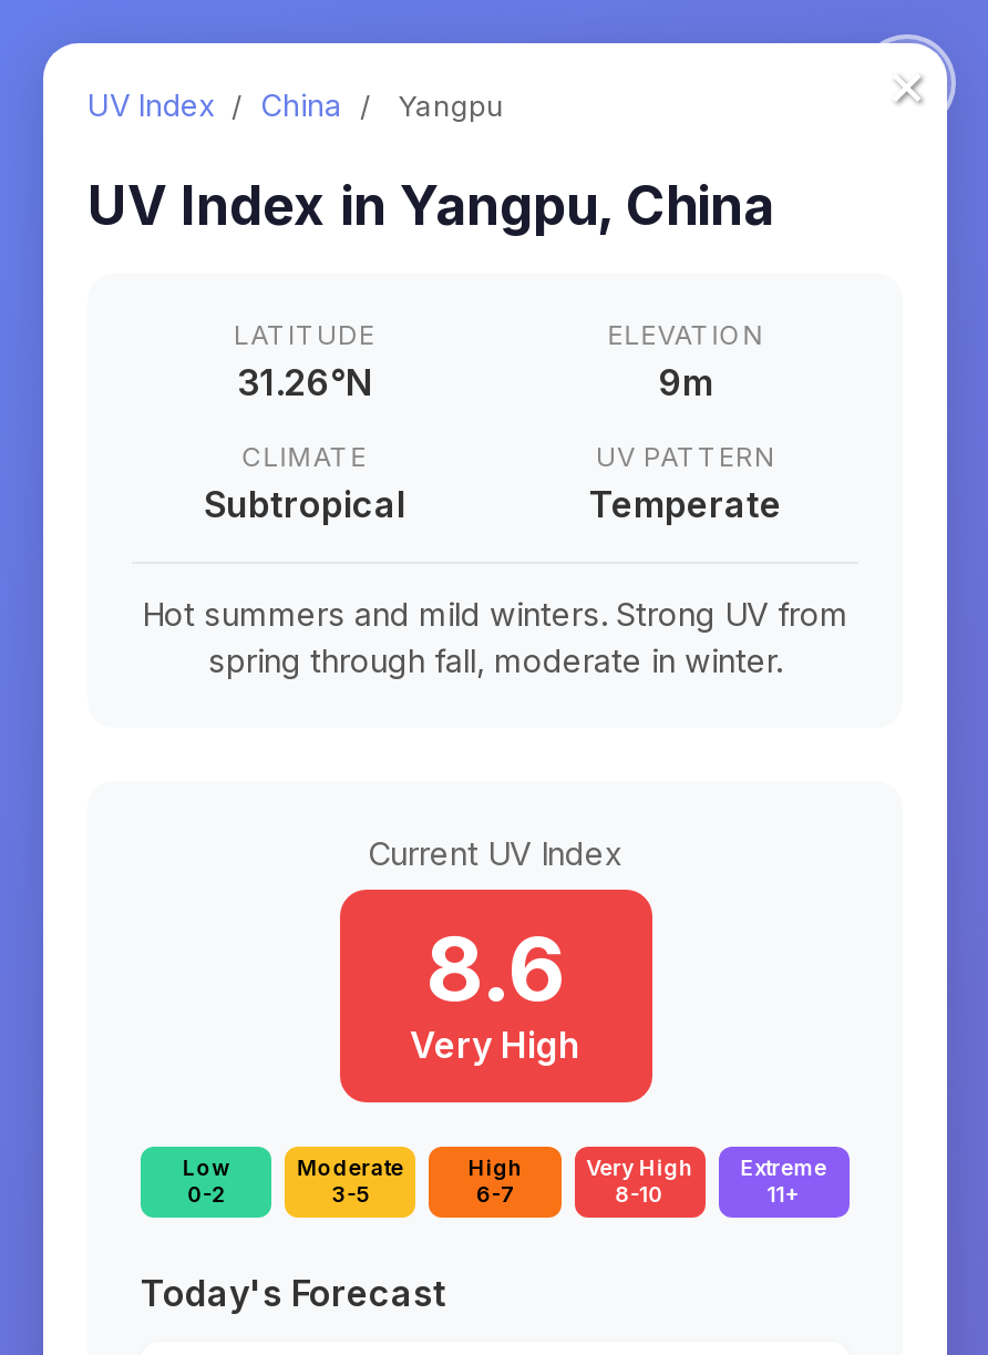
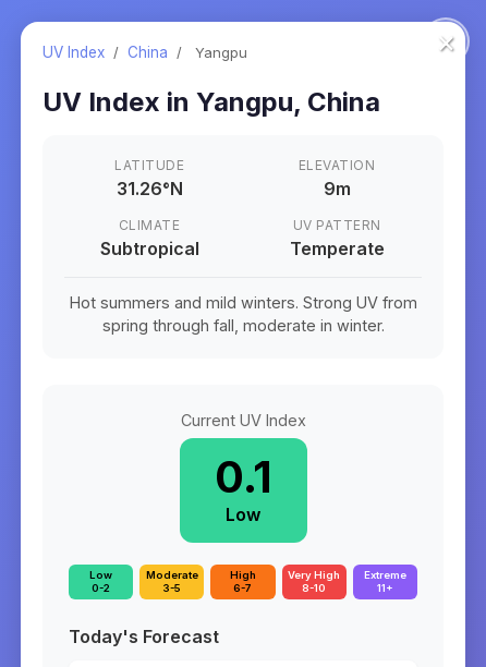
[410,914,580,1067] 8.6 | Very High -> [214,450,272,525] 0.1 | Low

